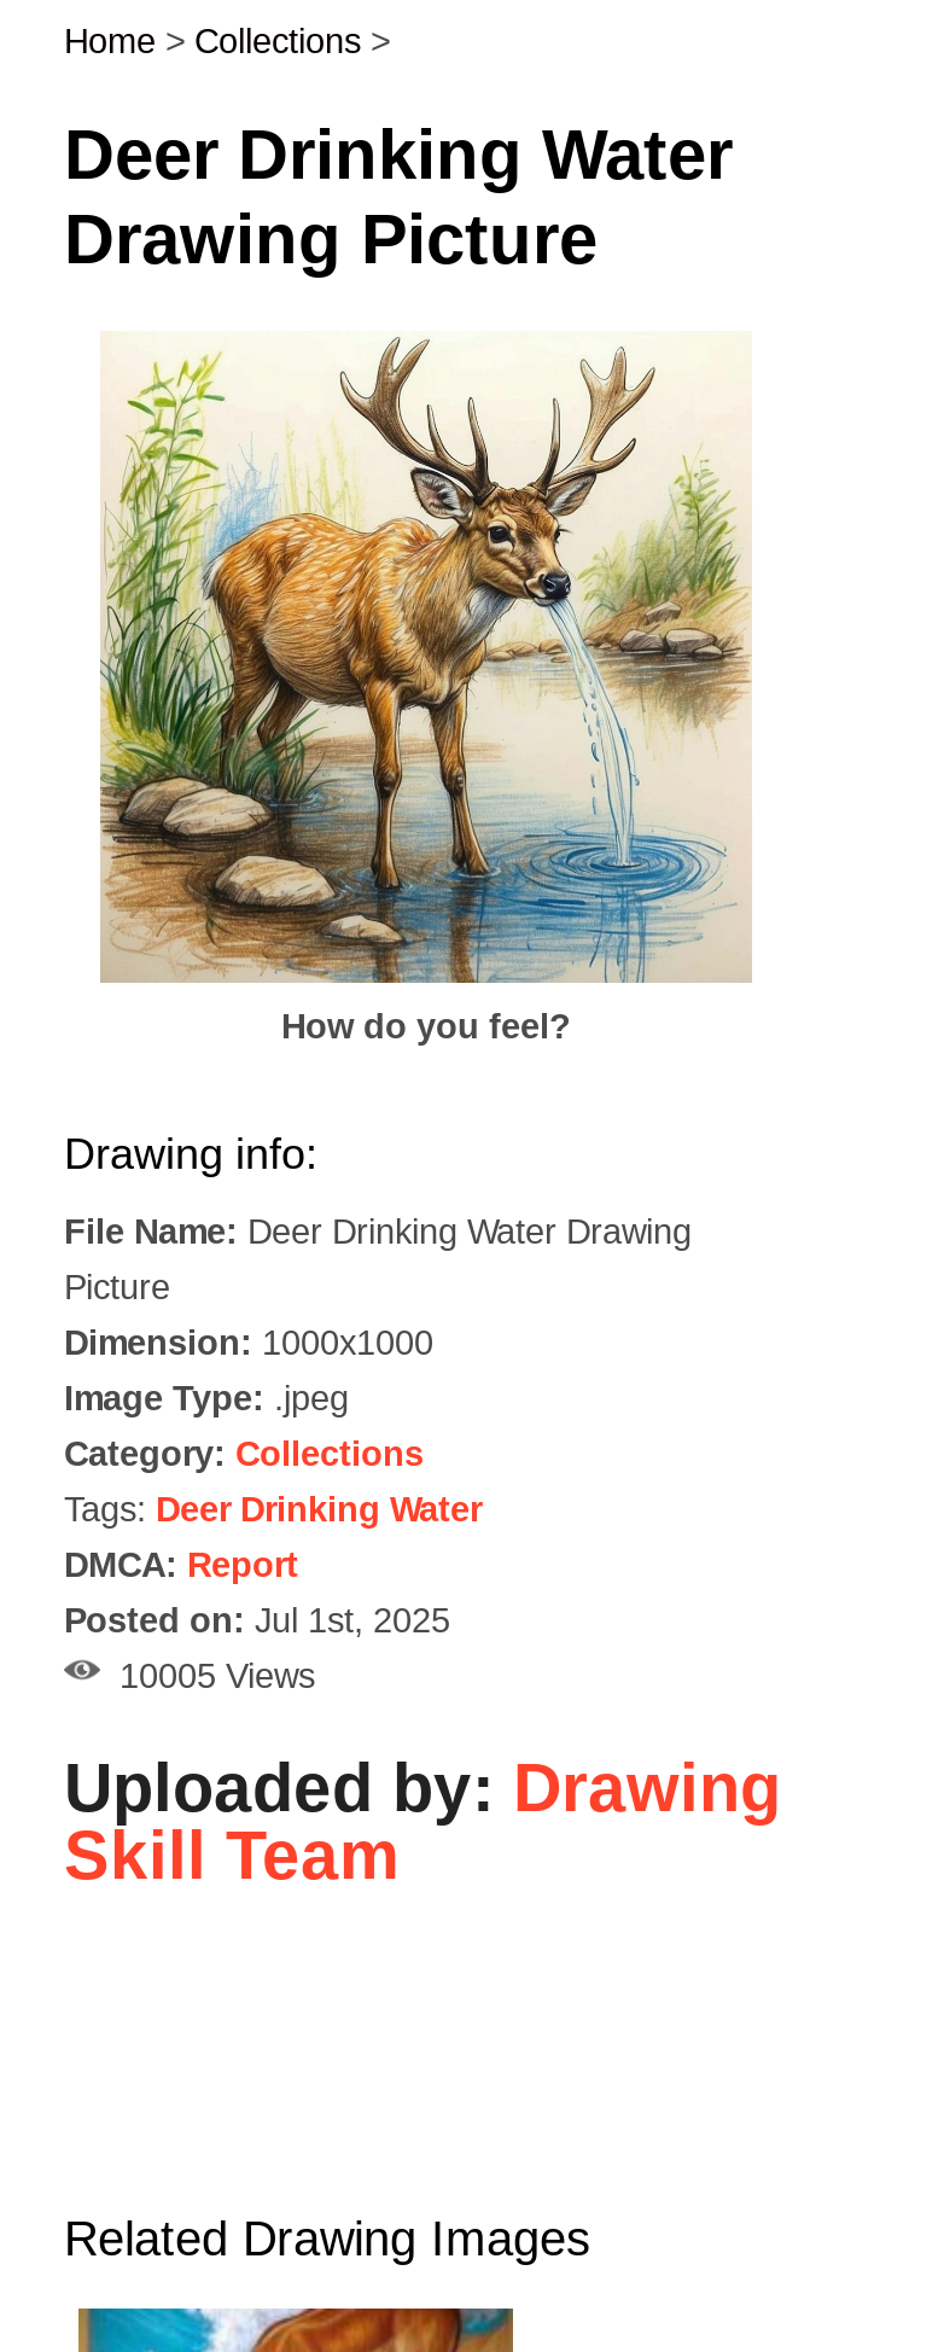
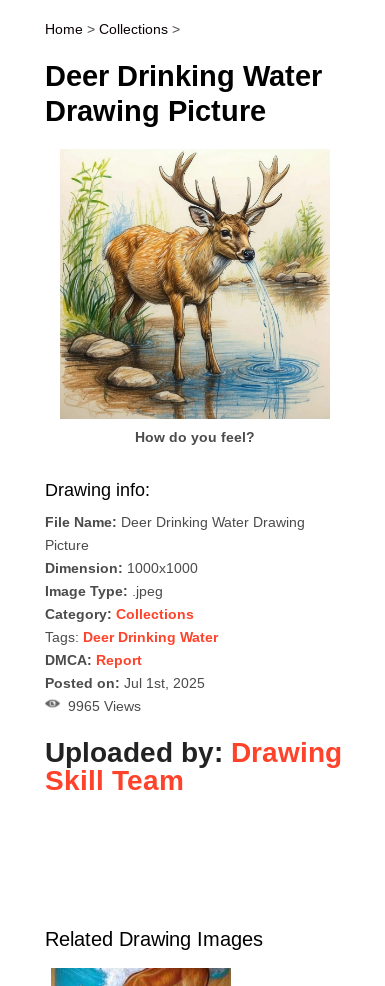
[100,1657,315,1696] 10005 Views -> [60,698,141,714] 9965 Views

